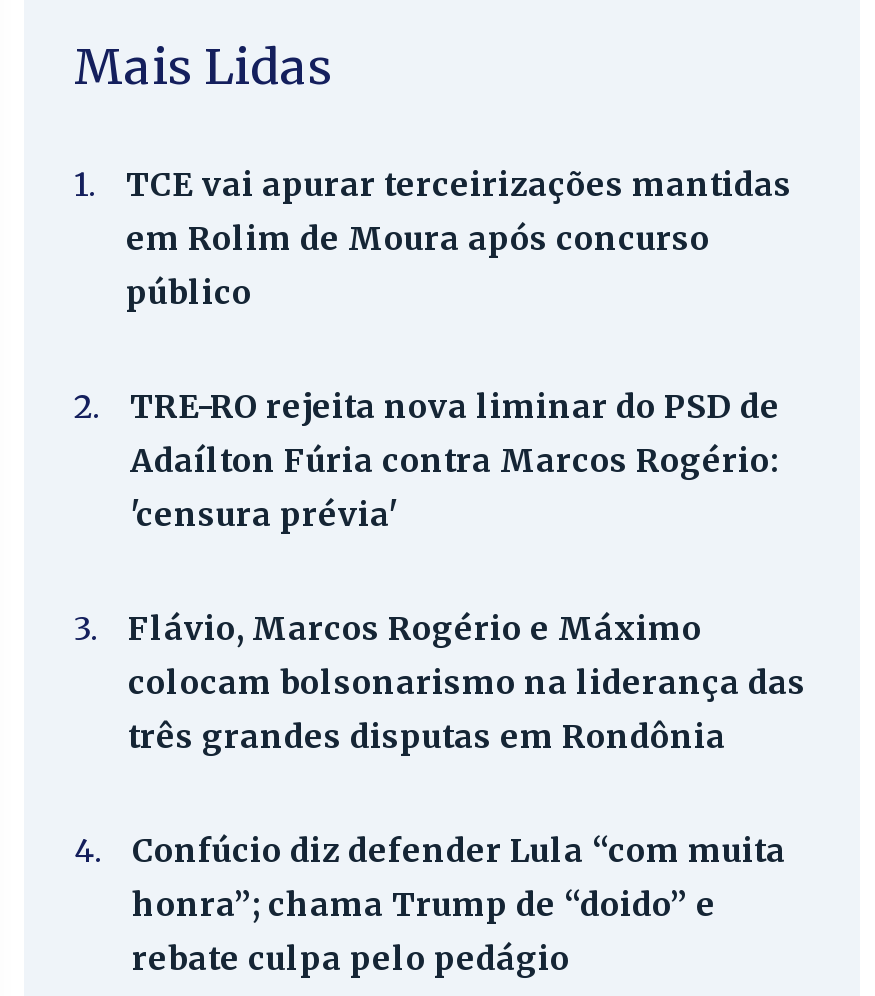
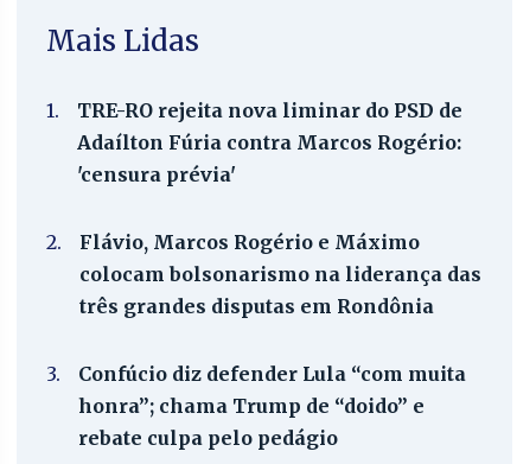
[74,165,792,427] TCE vai apurar terceirizações mantidas | em Rolim de Moura após concurso | público | 2. -> none
[74,609,702,649] 3. Flávio, Marcos Rogério e Máximo -> [46,230,420,254] 2. Flávio, Marcos Rogério e Máximo
[74,831,786,871] 4. Confúcio diz defender Lula “com muita -> [46,362,466,385] 3. Confúcio diz defender Lula “com muita

